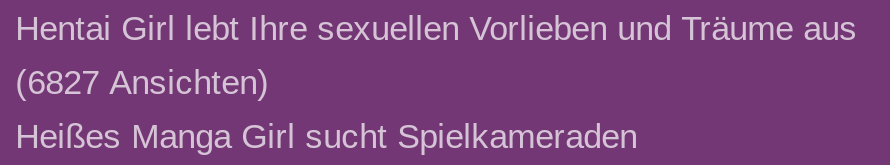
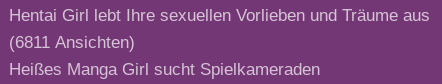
[15,64,269,102] (6827 Ansichten) -> [9,33,135,52] (6811 Ansichten)

